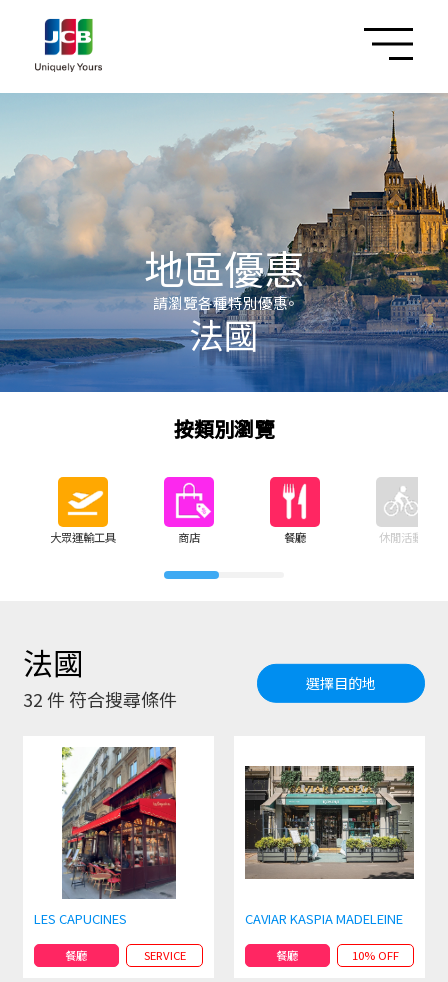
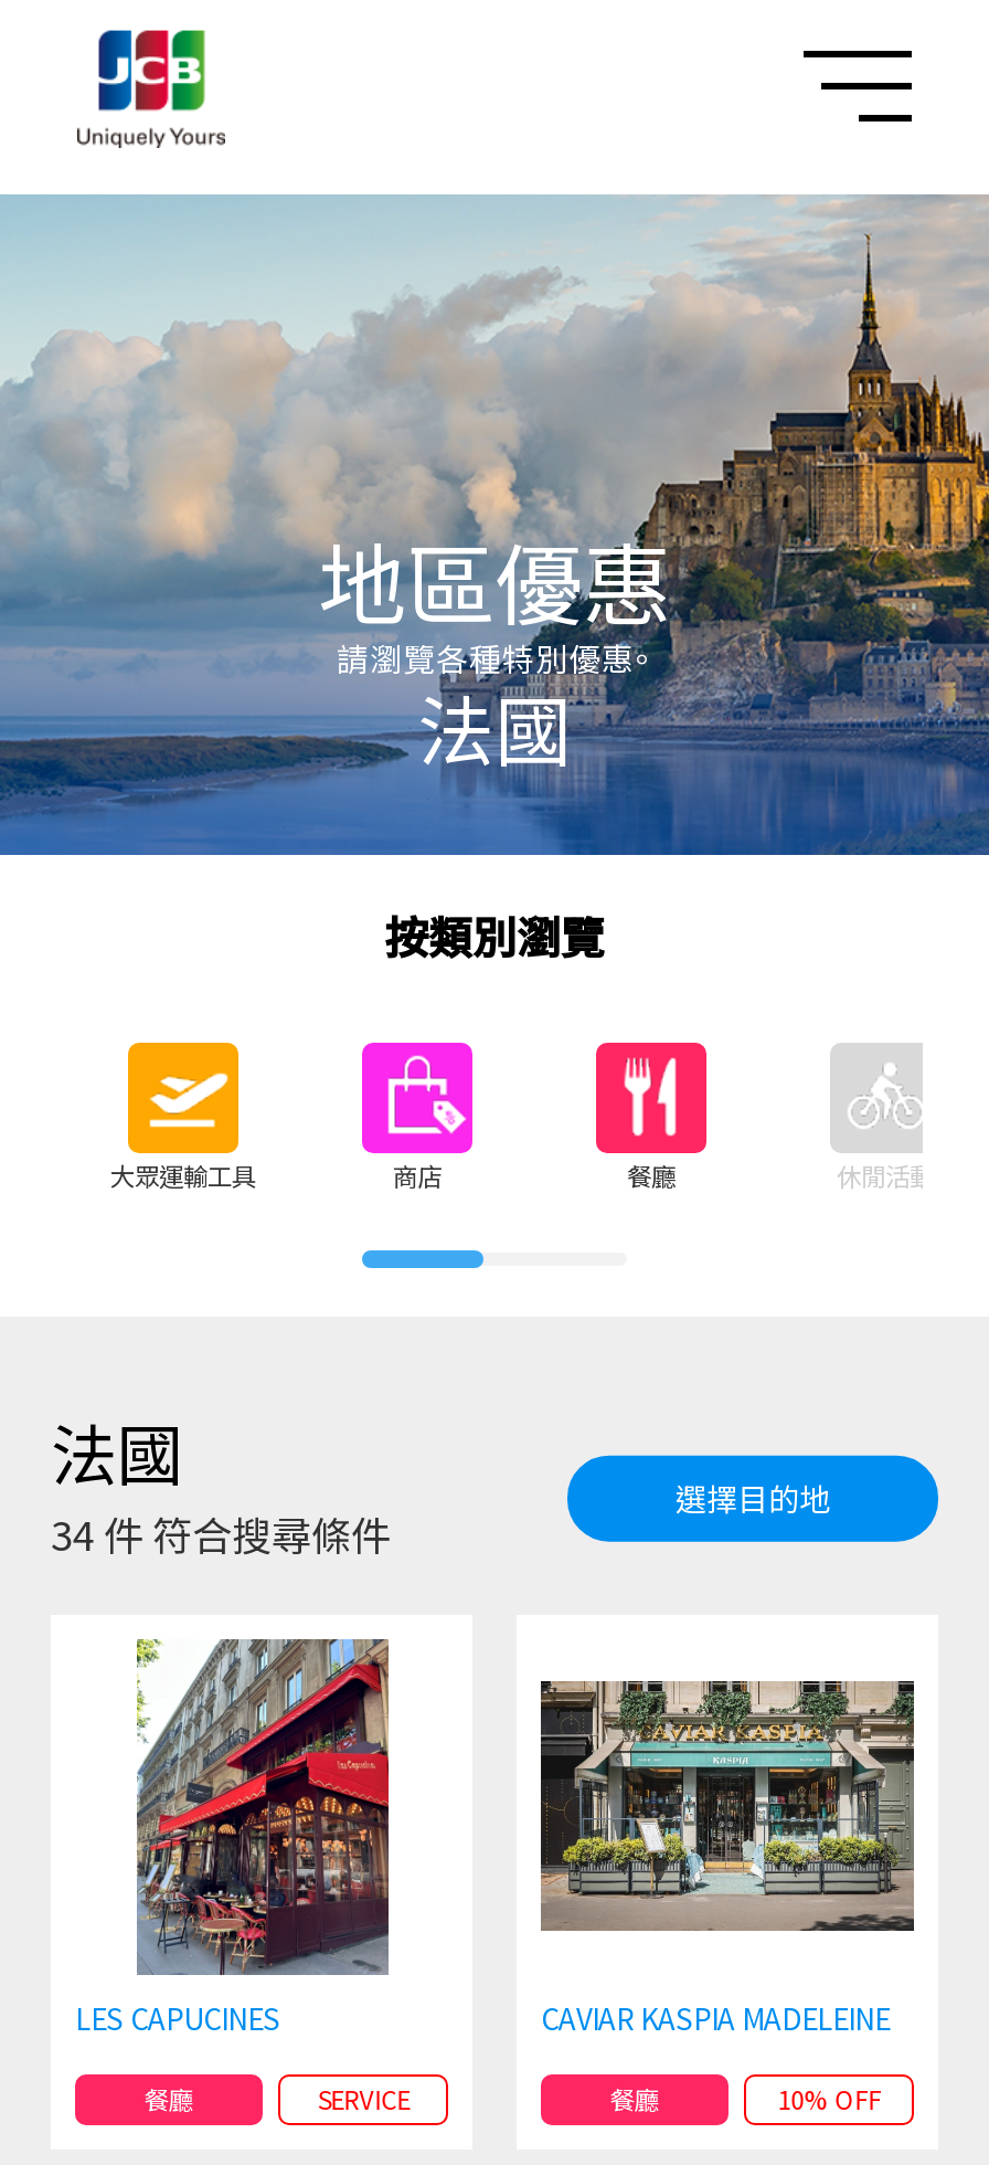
[23,686,177,712] 32件 符合搜尋條件 -> [51,1505,391,1563] 34件 符合搜尋條件

